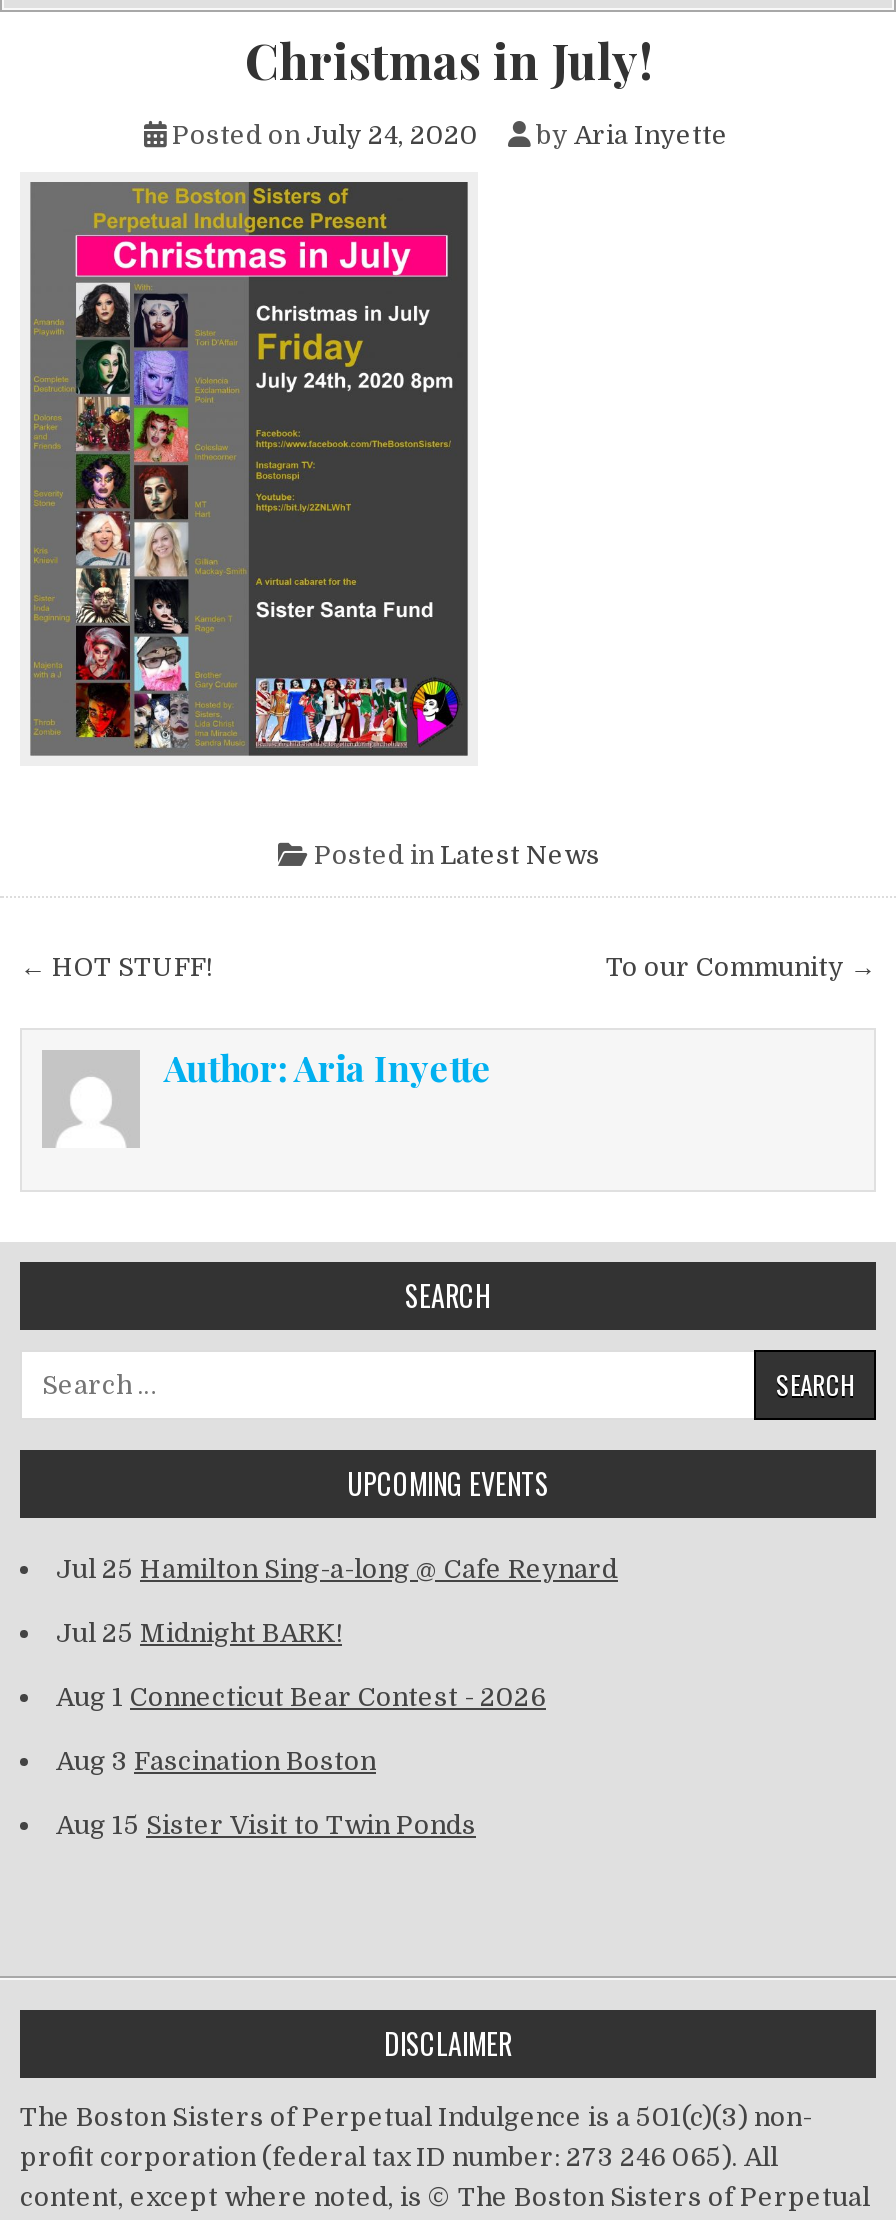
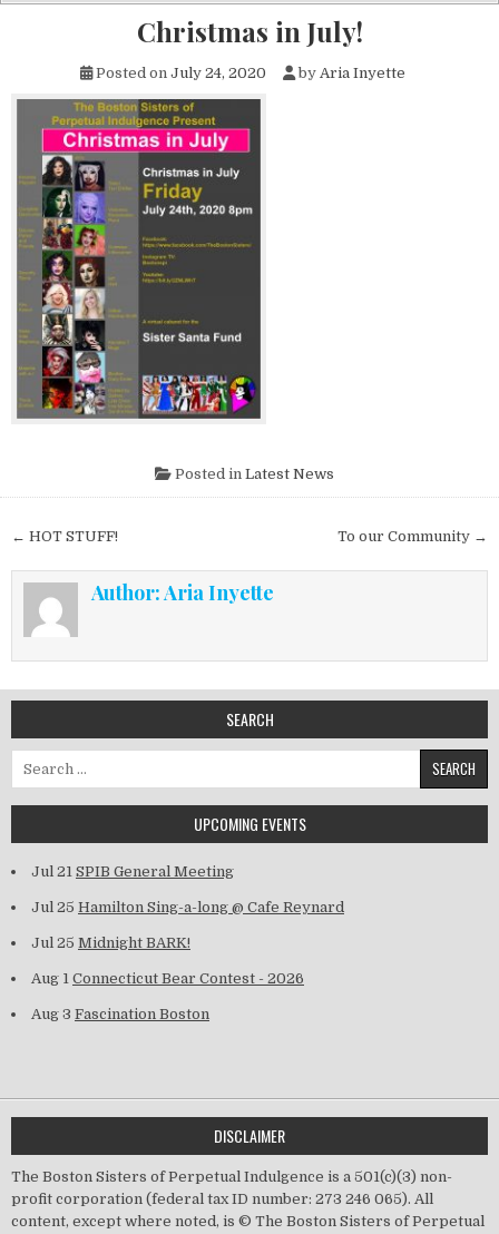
none -> [31,863,234,880] Jul 21 SPIB General Meeting
moved [56,1554,618,1776] -> [31,899,344,1022]: Jul 25 Hamilton Sing-a-long @ Cafe Reynard | Jul 25 Midnight BARK! | Aug 1 Connecticut Bear Contest - 2026 | Aug 3 Fascination Boston
[56,1810,476,1840] Aug 15 Sister Visit to Twin Ponds -> none

